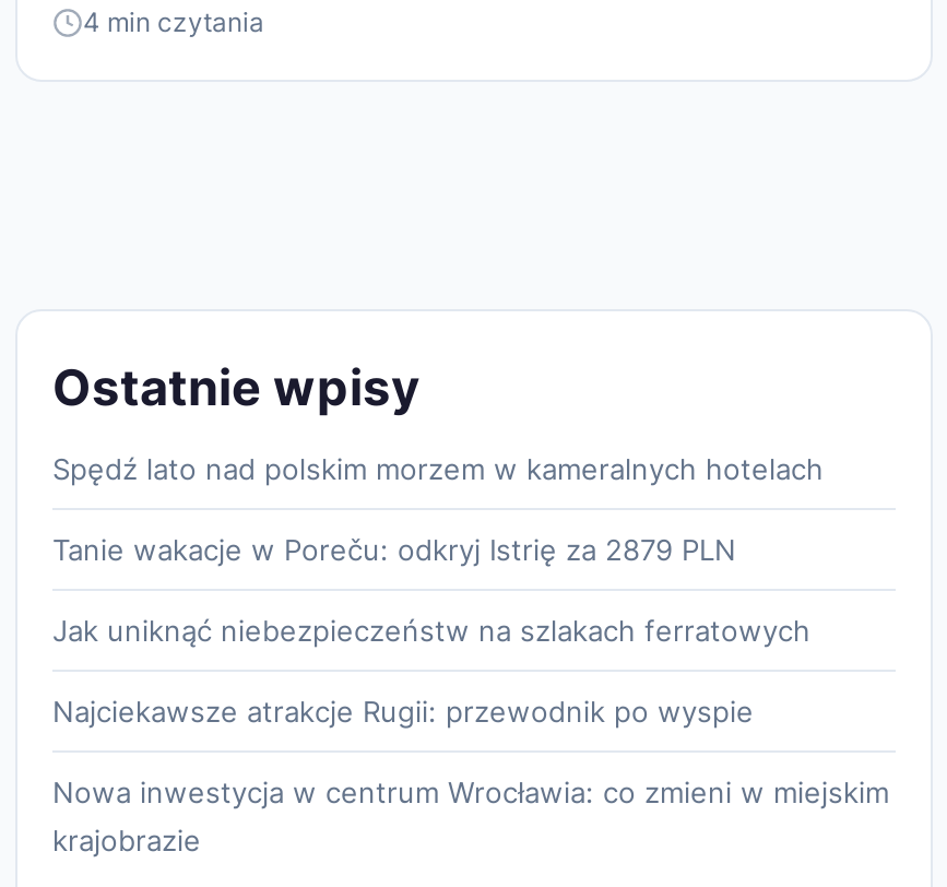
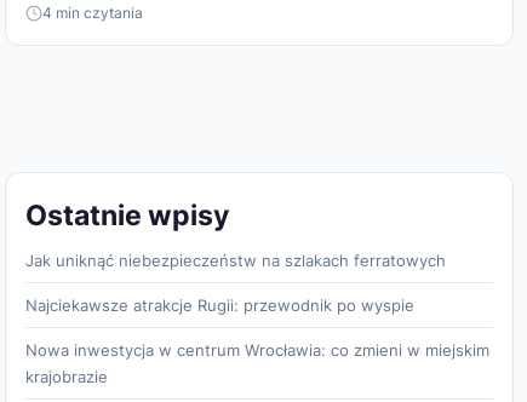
[52,451,824,567] Spędź lato nad polskim morzem w kameralnych hotelach | Tanie wakacje w Poreču: odkryj Istrię za 2879 PLN -> none

